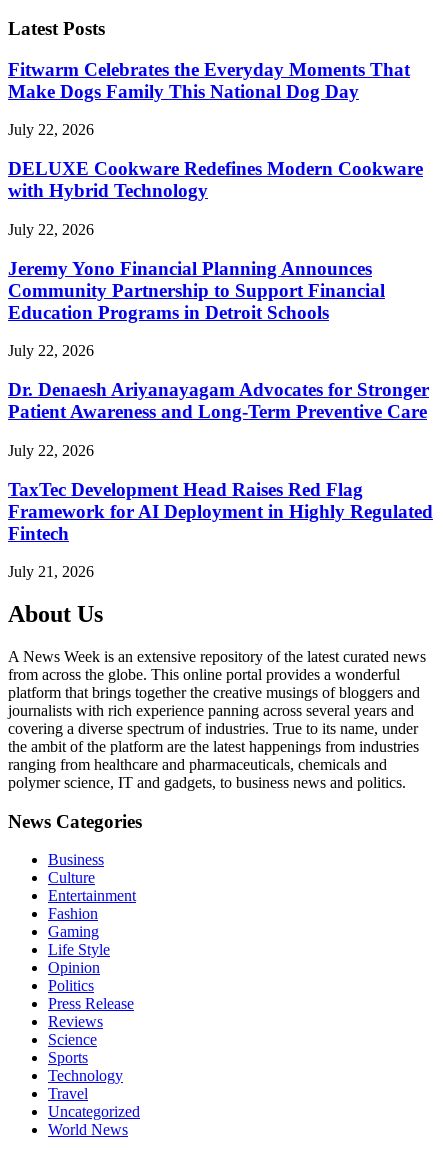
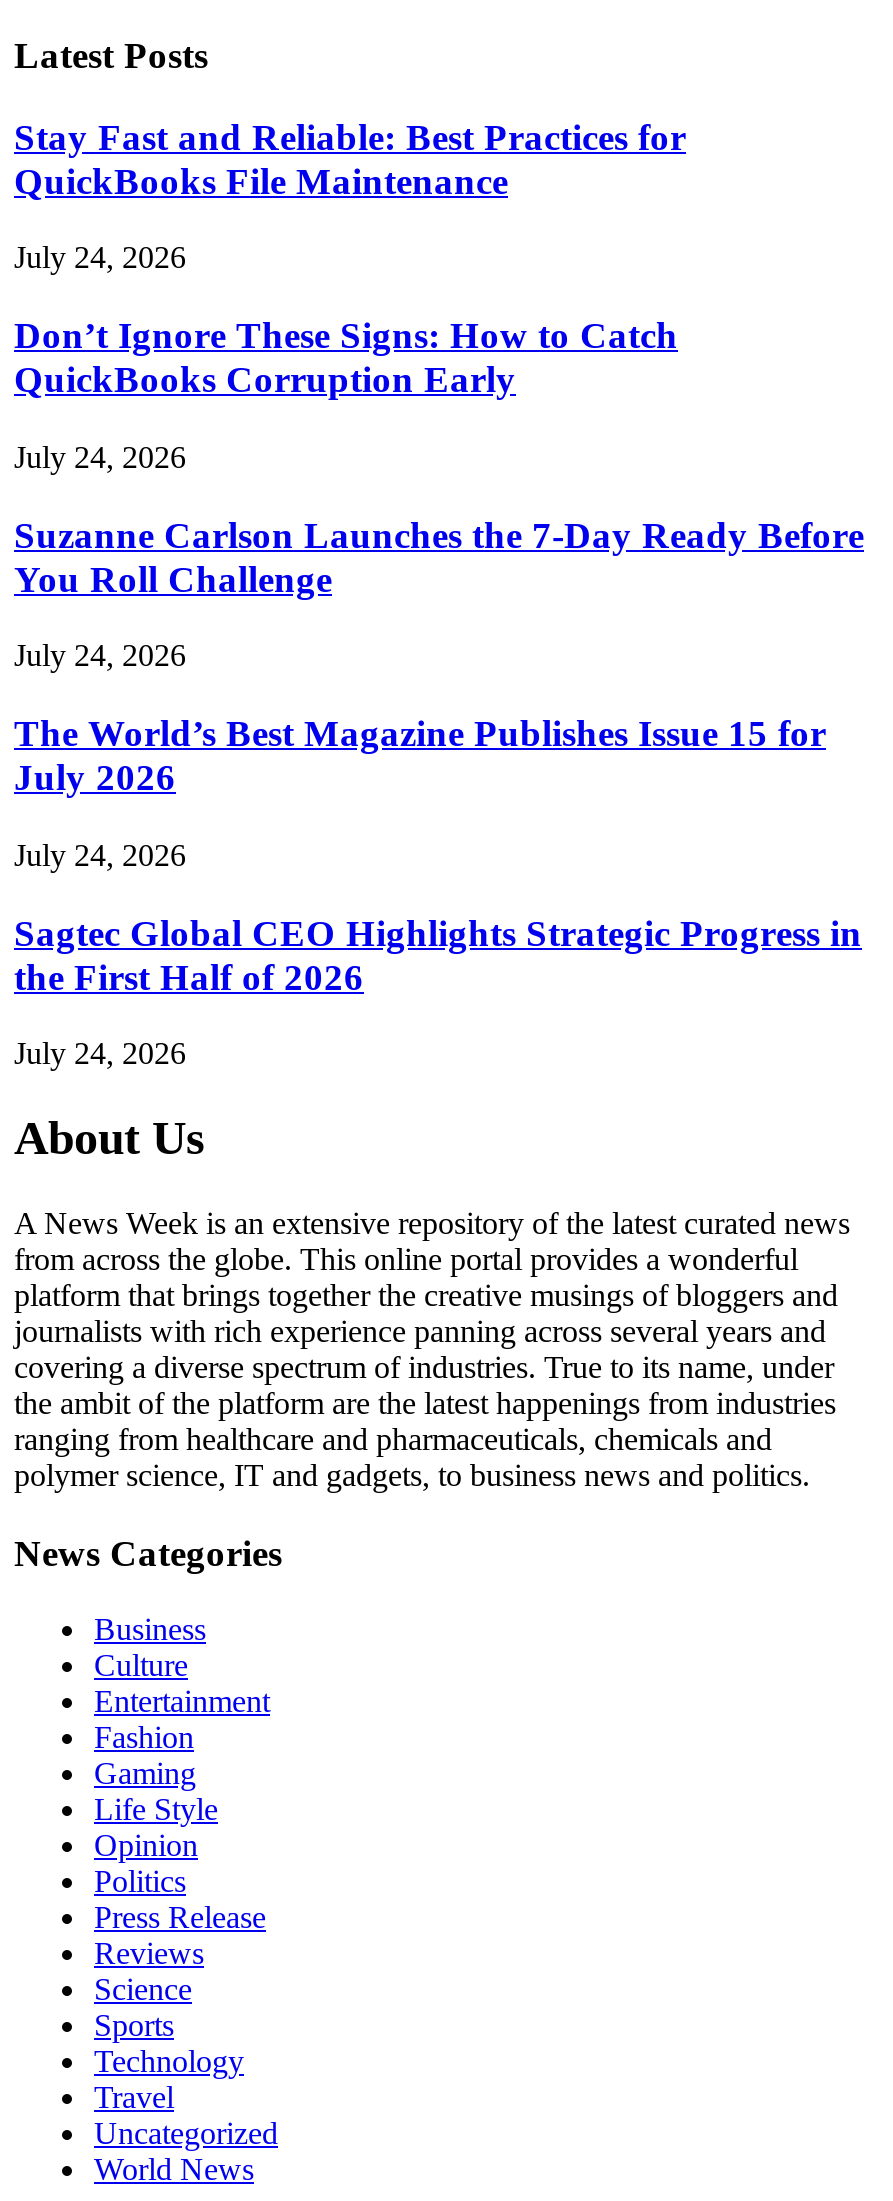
[8,59,410,102] Fitwarm Celebrates the Everyday Moments That | Make Dogs Family This National Dog Day -> [14,116,686,202] Stay Fast and Reliable: Best Practices for | QuickBooks File Maintenance
[8,121,94,138] July 22, 2026 -> [14,241,186,275] July 24, 2026
[8,158,423,201] DELUXE Cookware Redefines Modern Cookware | with Hybrid Technology -> [14,314,678,400] Don’t Ignore These Signs: How to Catch | QuickBooks Corruption Early
[8,221,94,238] July 22, 2026 -> [14,440,186,474] July 24, 2026
[8,258,385,323] Jeremy Yono Financial Planning Announces | Community Partnership to Support Financial | Education Programs in Detroit Schools -> [14,513,864,599] Suzanne Carlson Launches the 7-Day Ready Before | You Roll Challenge
[8,342,94,359] July 22, 2026 -> [14,639,186,673] July 24, 2026
[8,379,429,422] Dr. Denaesh Ariyanayagam Advocates for Stronger | Patient Awareness and Long-Term Preventive Care -> [14,712,826,798] The World’s Best Magazine Publishes Issue 15 for | July 2026
[8,442,94,459] July 22, 2026 -> [14,838,186,872] July 24, 2026
[8,478,433,543] TaxTec Development Head Raises Red Flag | Framework for AI Deployment in Highly Regulated | Fintech -> [14,911,862,997] Sagtec Global CEO Highlights Strategic Progress in | the First Half of 2026
[8,563,94,580] July 21, 2026 -> [14,1036,186,1070] July 24, 2026

